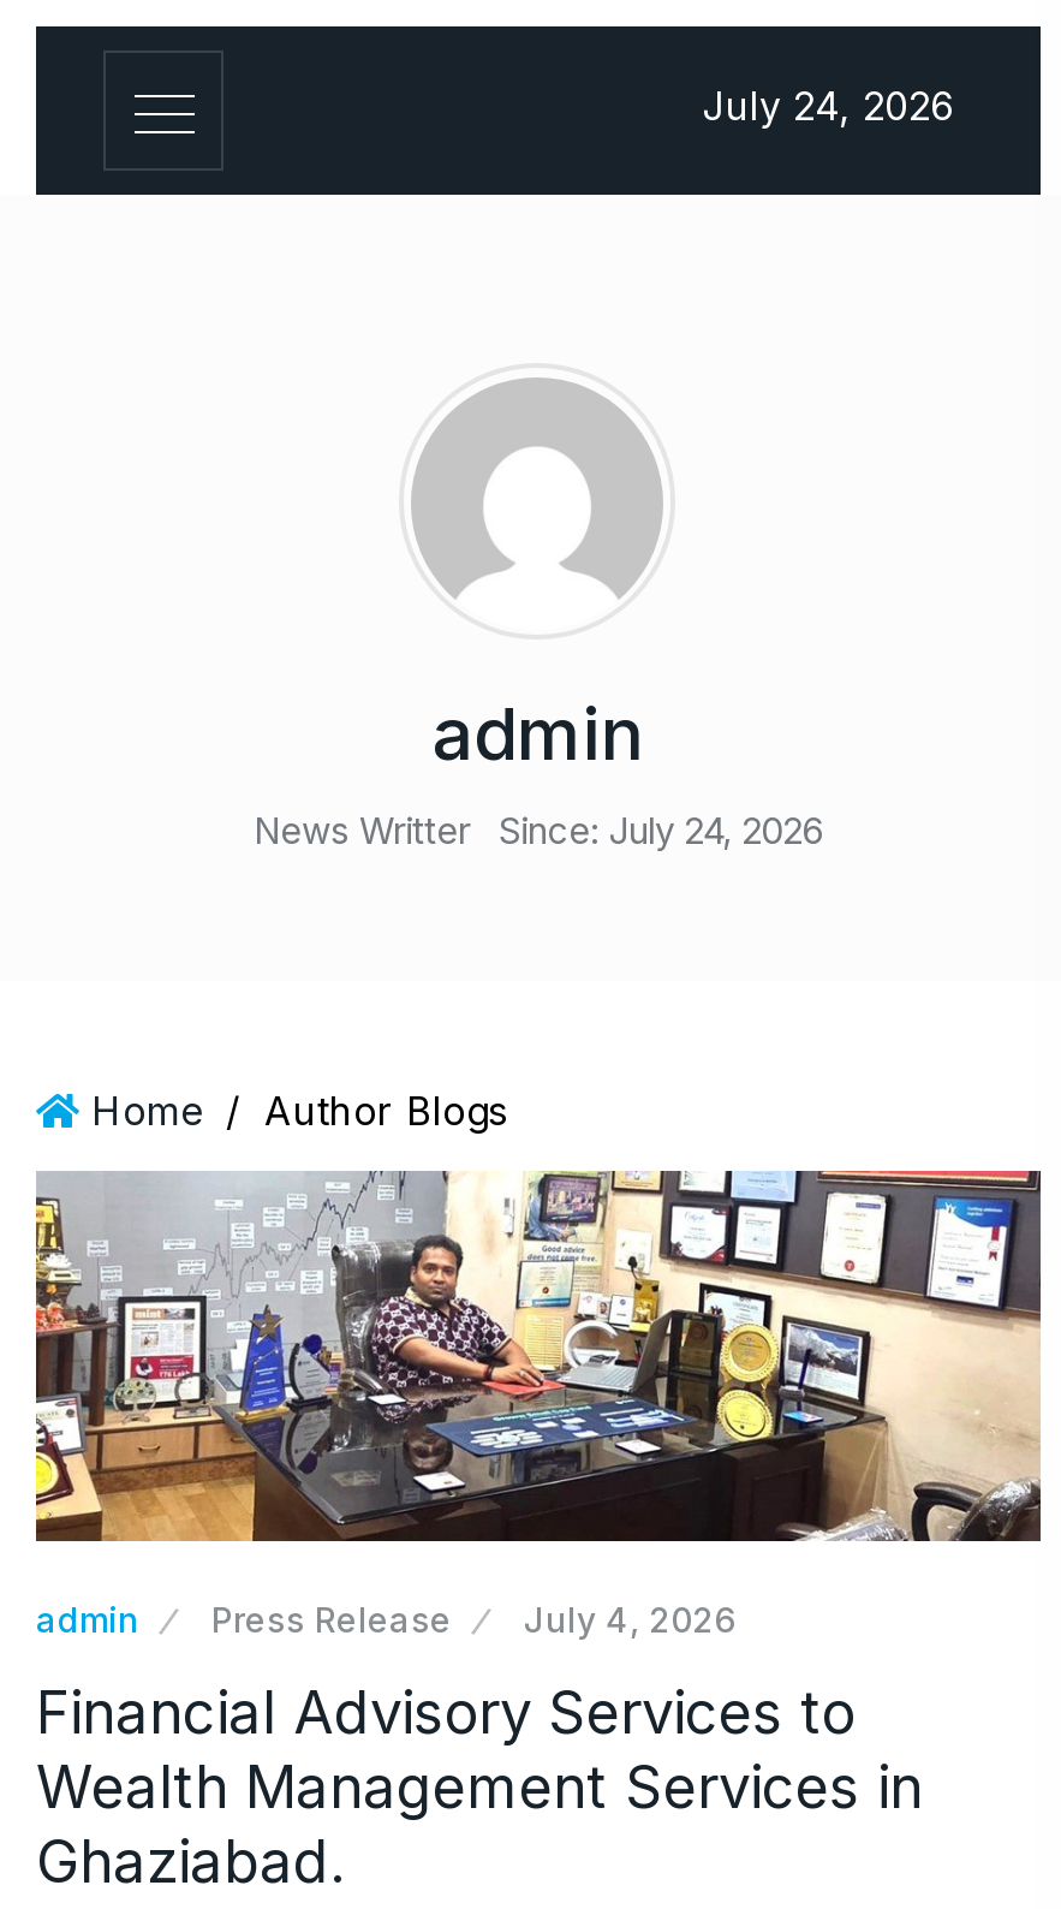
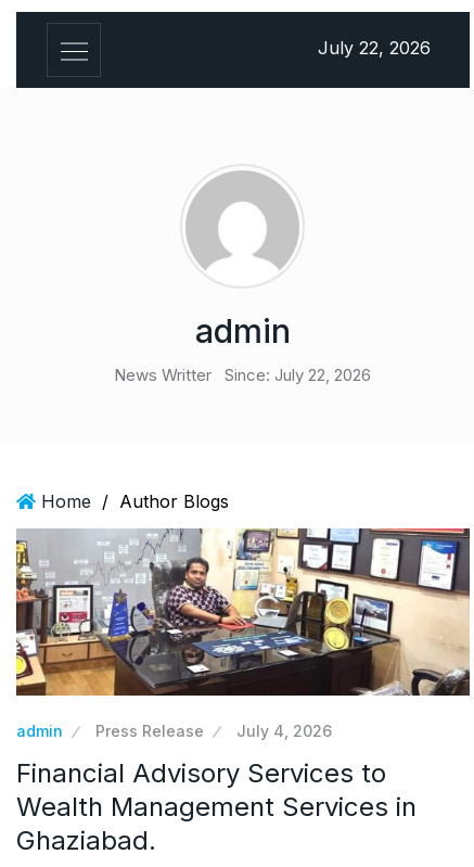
[702,82,954,130] July 24, 2026 -> [318,37,431,59] July 22, 2026
[254,808,823,854] News Writter Since: July 24, 2026 -> [114,365,371,385] News Writter Since: July 22, 2026

